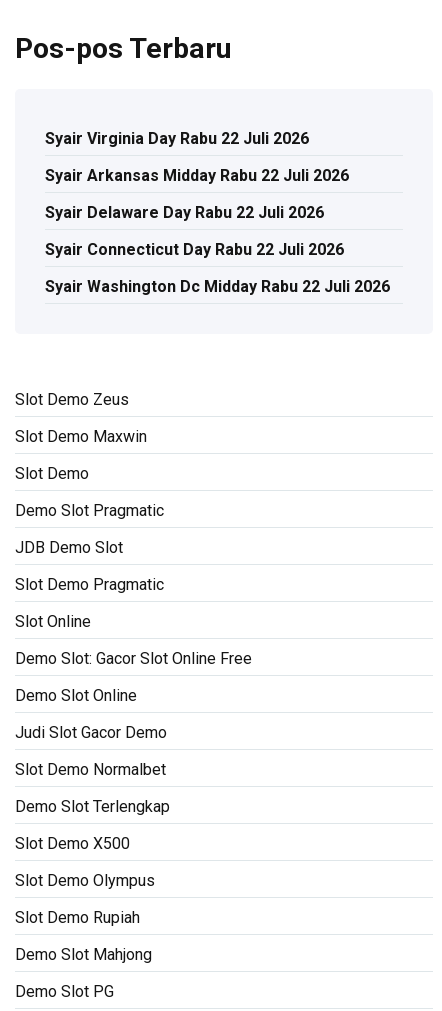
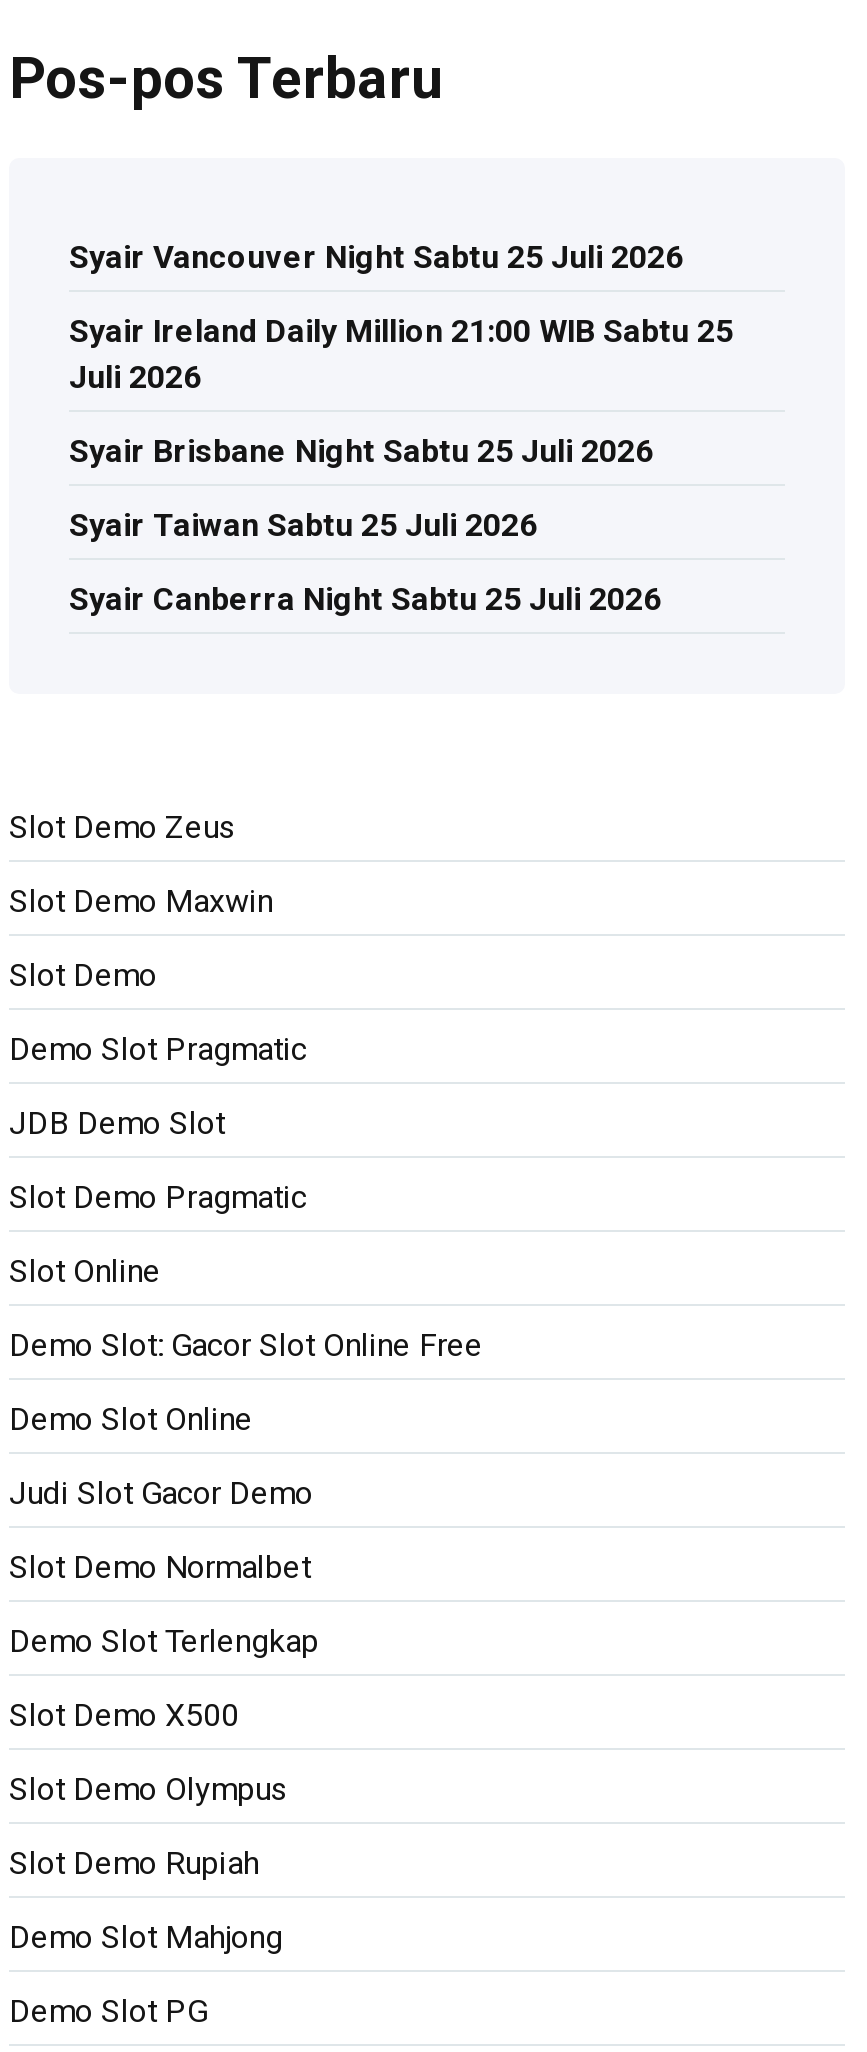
[45,129,309,148] Syair Virginia Day Rabu 22 Juli 2026 -> [69,238,683,276] Syair Vancouver Night Sabtu 25 Juli 2026
[45,166,349,185] Syair Arkansas Midday Rabu 22 Juli 2026 -> [69,312,733,396] Syair Ireland Daily Million 21:00 WIB Sabtu 25 | Juli 2026
[45,203,324,222] Syair Delaware Day Rabu 22 Juli 2026 -> [69,432,653,470] Syair Brisbane Night Sabtu 25 Juli 2026
[45,240,344,259] Syair Connecticut Day Rabu 22 Juli 2026 -> [69,506,537,544] Syair Taiwan Sabtu 25 Juli 2026
[45,277,390,296] Syair Washington Dc Midday Rabu 22 Juli 2026 -> [69,580,661,618] Syair Canberra Night Sabtu 25 Juli 2026

